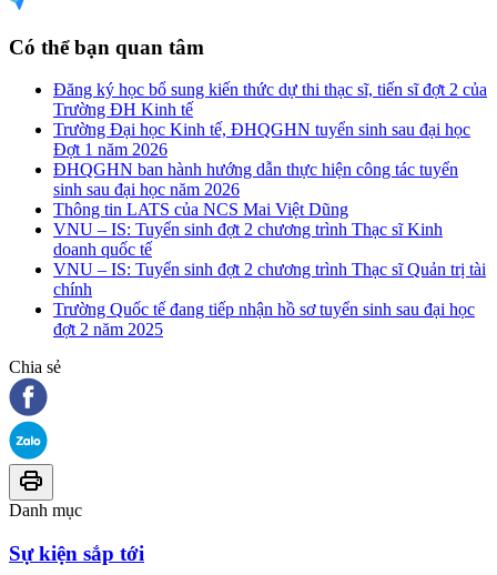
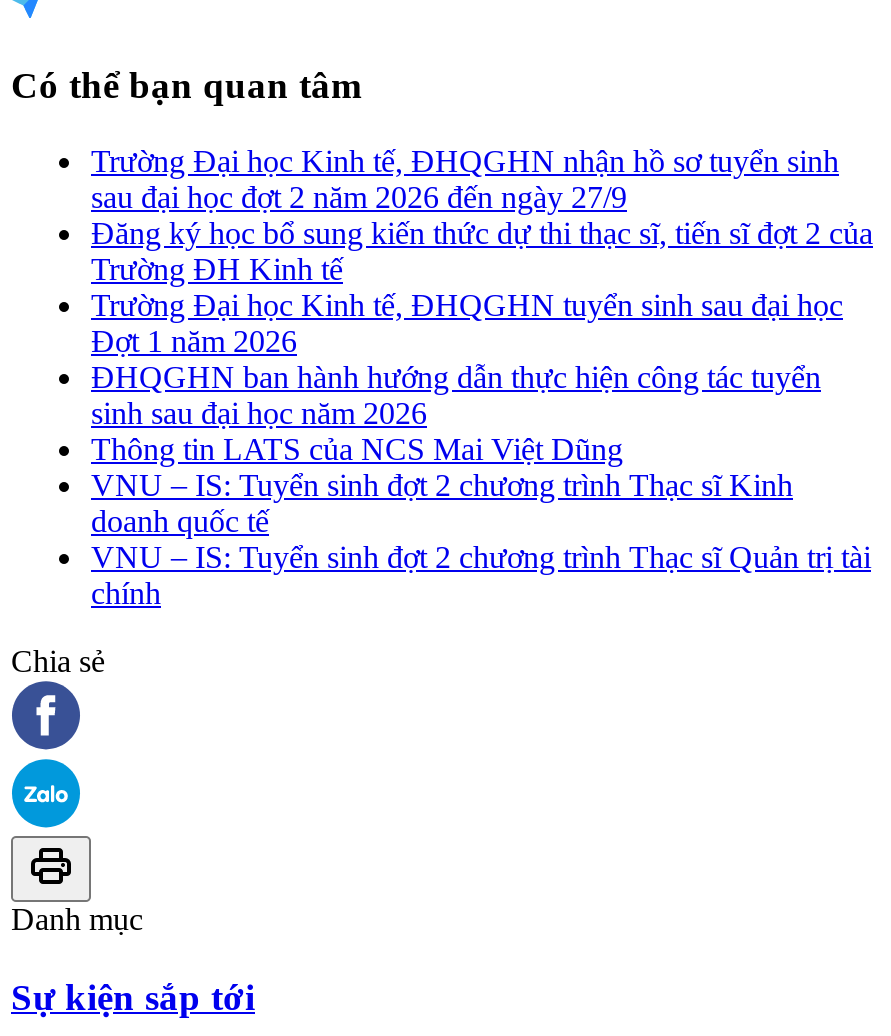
none -> [91,144,839,214] Trường Đại học Kinh tế, ĐHQGHN nhận hồ sơ tuyển sinh | sau đại học đợt 2 năm 2026 đến ngày 27/9
moved [53,80,487,299] -> [91,216,873,610]: Đăng ký học bổ sung kiến thức dự thi thạc sĩ, tiến sĩ đợt 2 của | Trường ĐH Kinh tế | Trường Đại học Kinh tế, ĐHQGHN tuyển sinh sau đại học | ... | VNU – IS: Tuyển sinh đợt 2 chương trình Thạc sĩ Quản trị tài | chính
[53,300,475,339] Trường Quốc tế đang tiếp nhận hồ sơ tuyển sinh sau đại học | đợt 2 năm 2025 -> none

